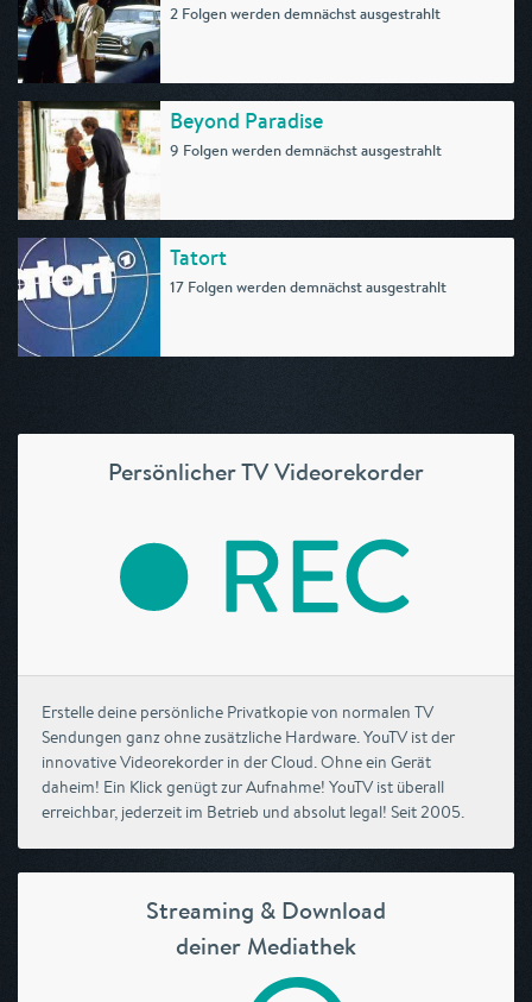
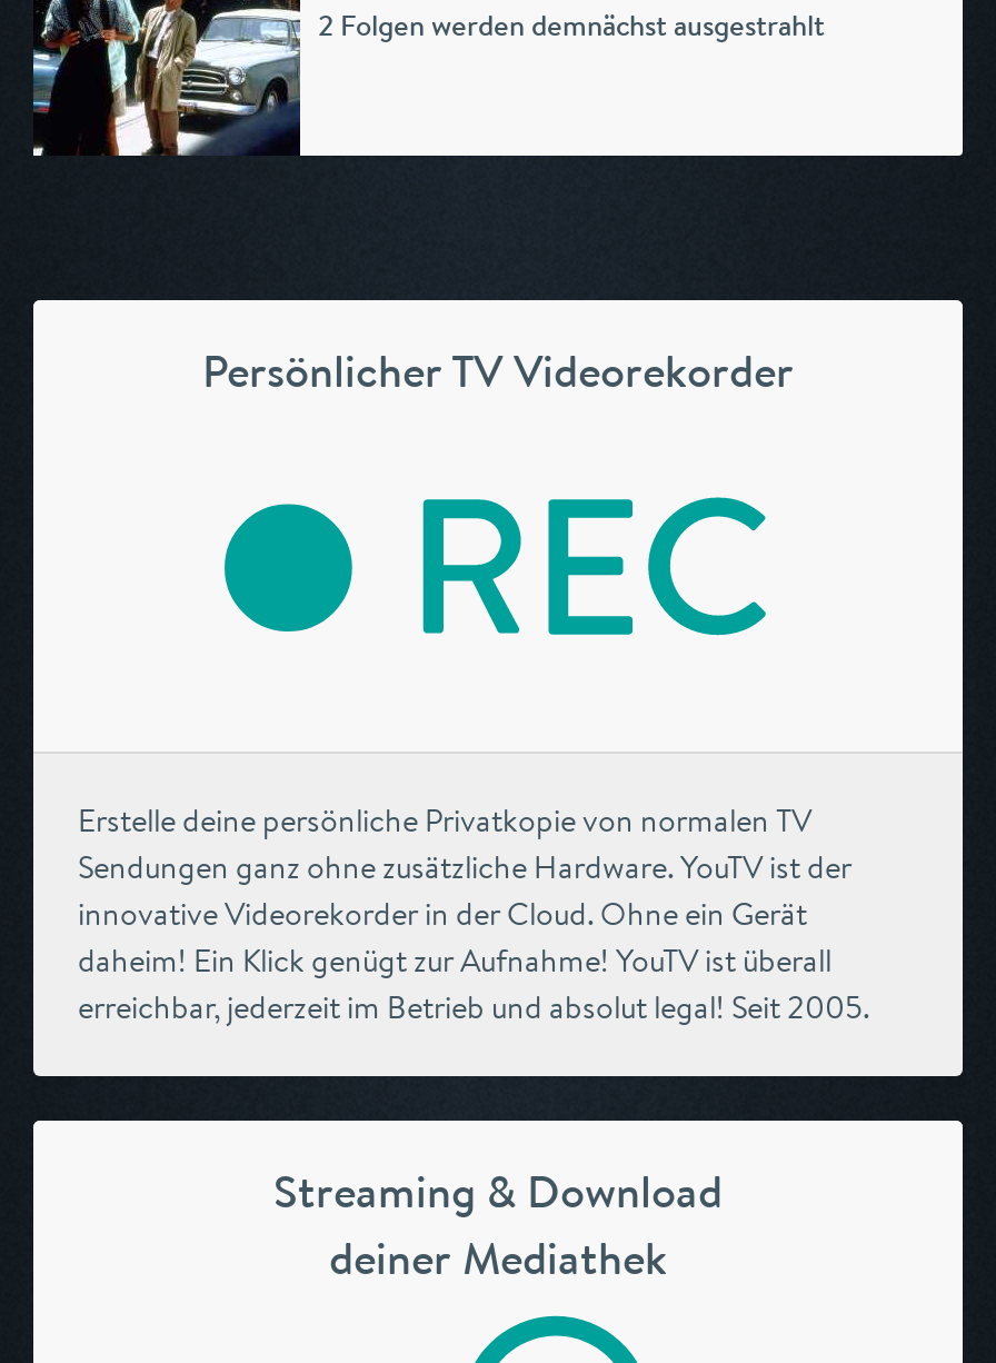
[17,100,514,358] [image] | Beyond Paradise | 9 Folgen werden demnächst ausgestrahlt -> none
[170,242,446,297] Tatort | 17 Folgen werden demnächst ausgestrahlt -> none

